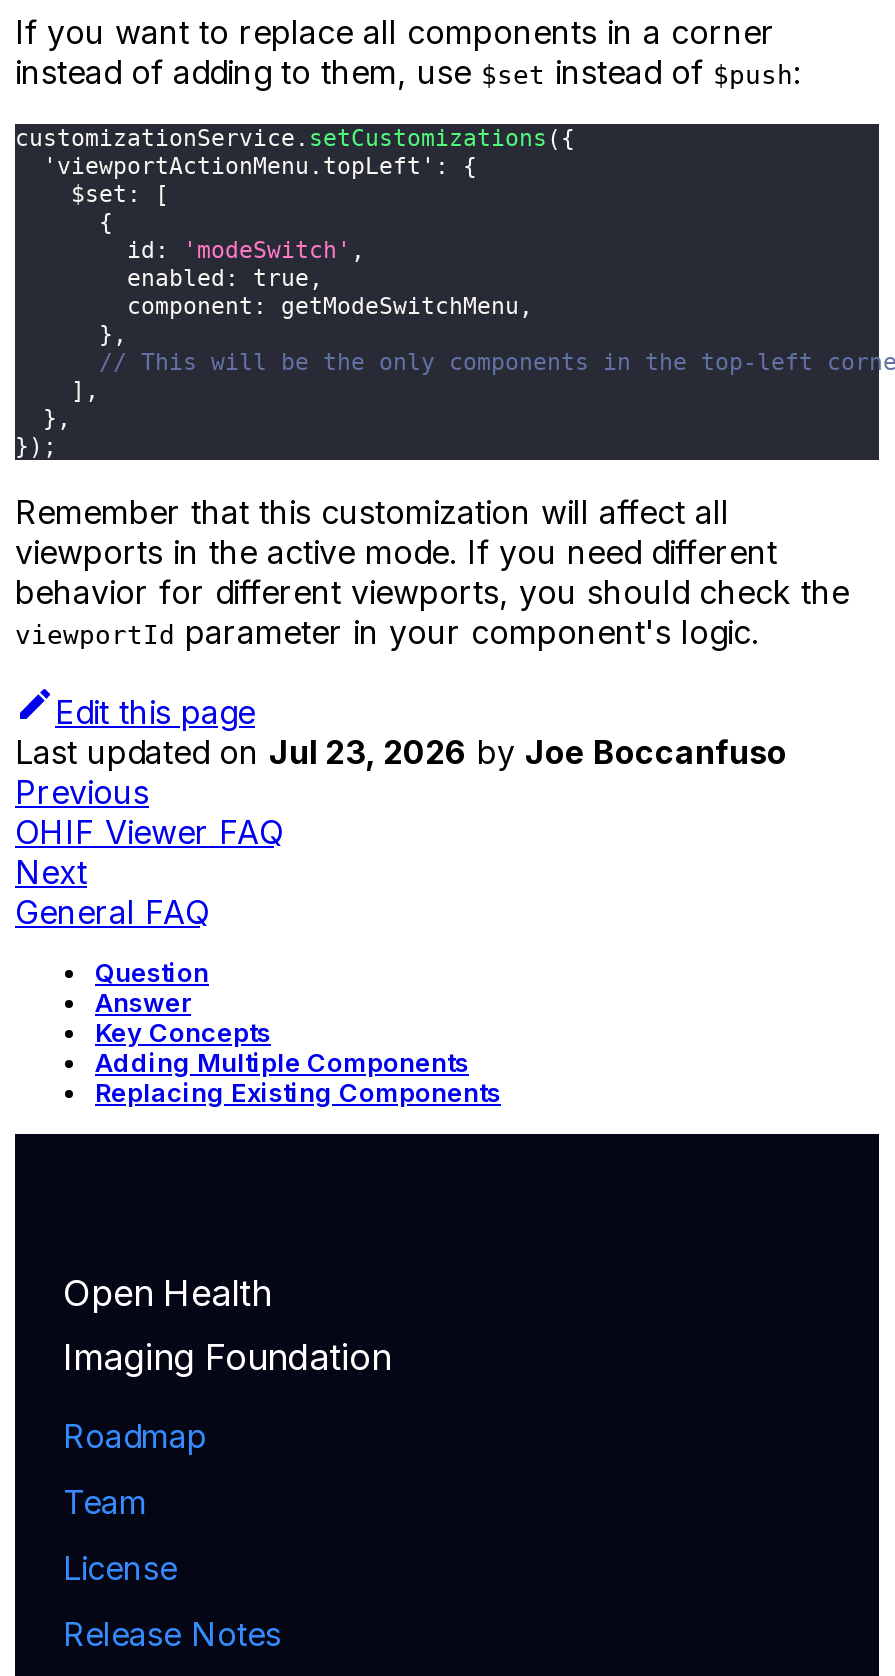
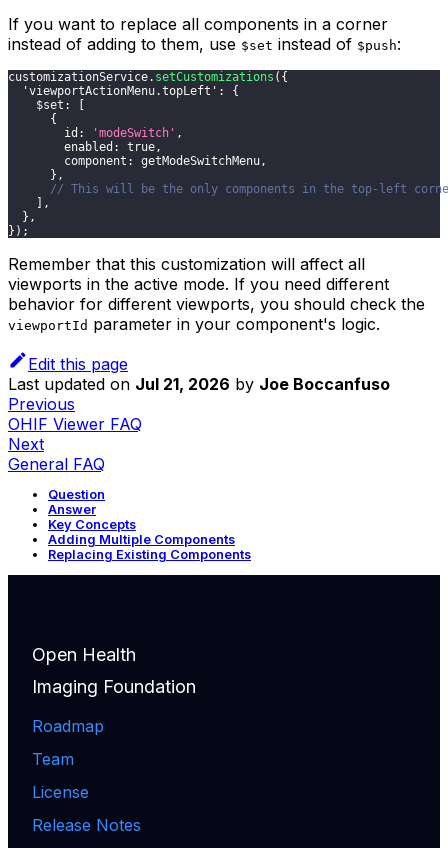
[15,733,787,773] Last updated on Jul 23, 2026 by Joe Boccanfuso -> [8,374,390,394] Last updated on Jul 21, 2026 by Joe Boccanfuso

